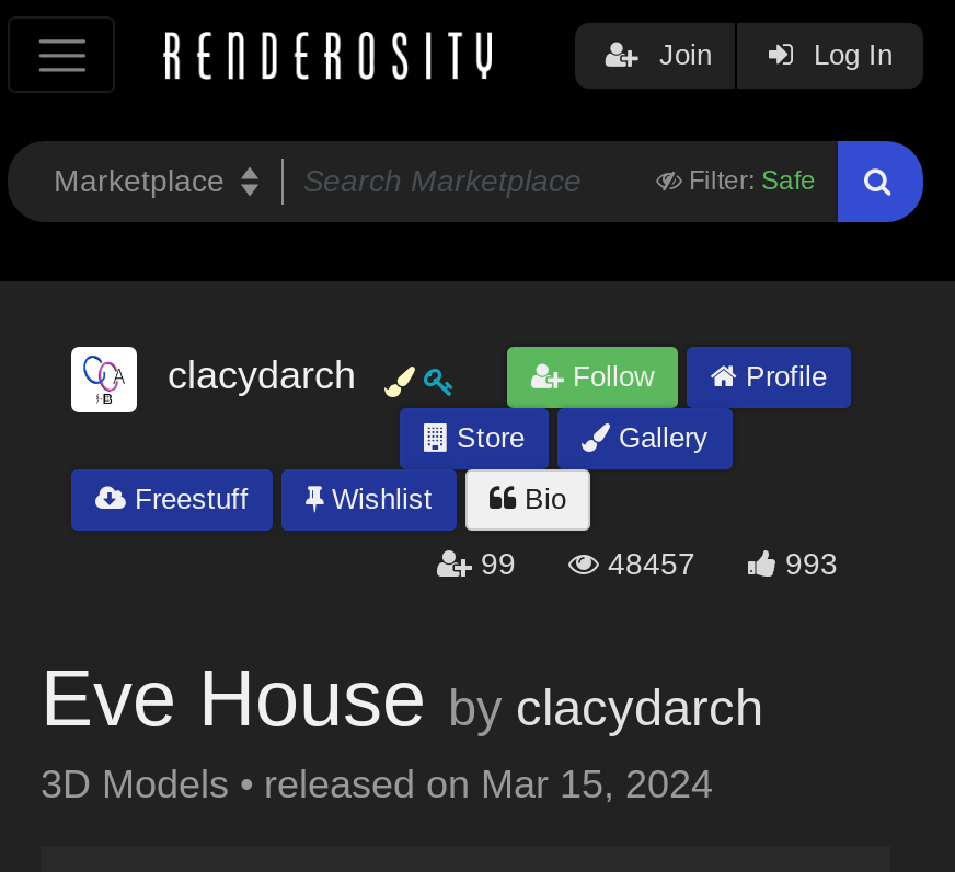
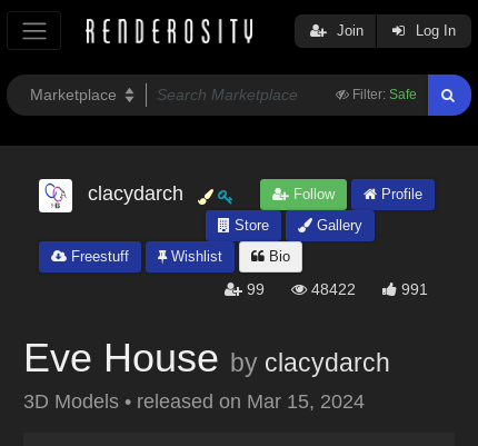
[599,546,695,581] 48457 -> [307,281,356,298] 48422
[776,546,838,581] 993 -> [397,281,428,298] 991

